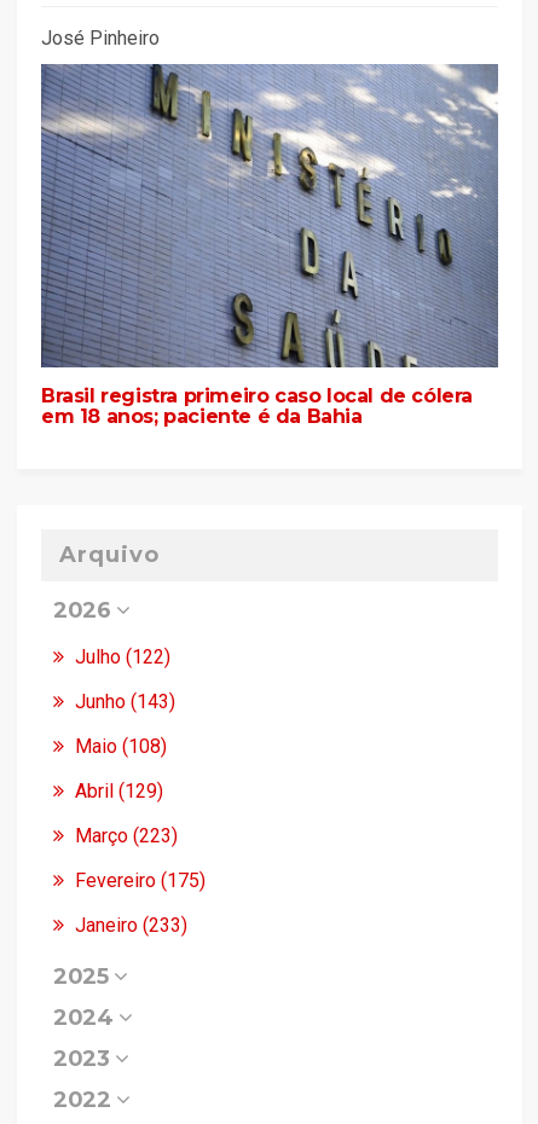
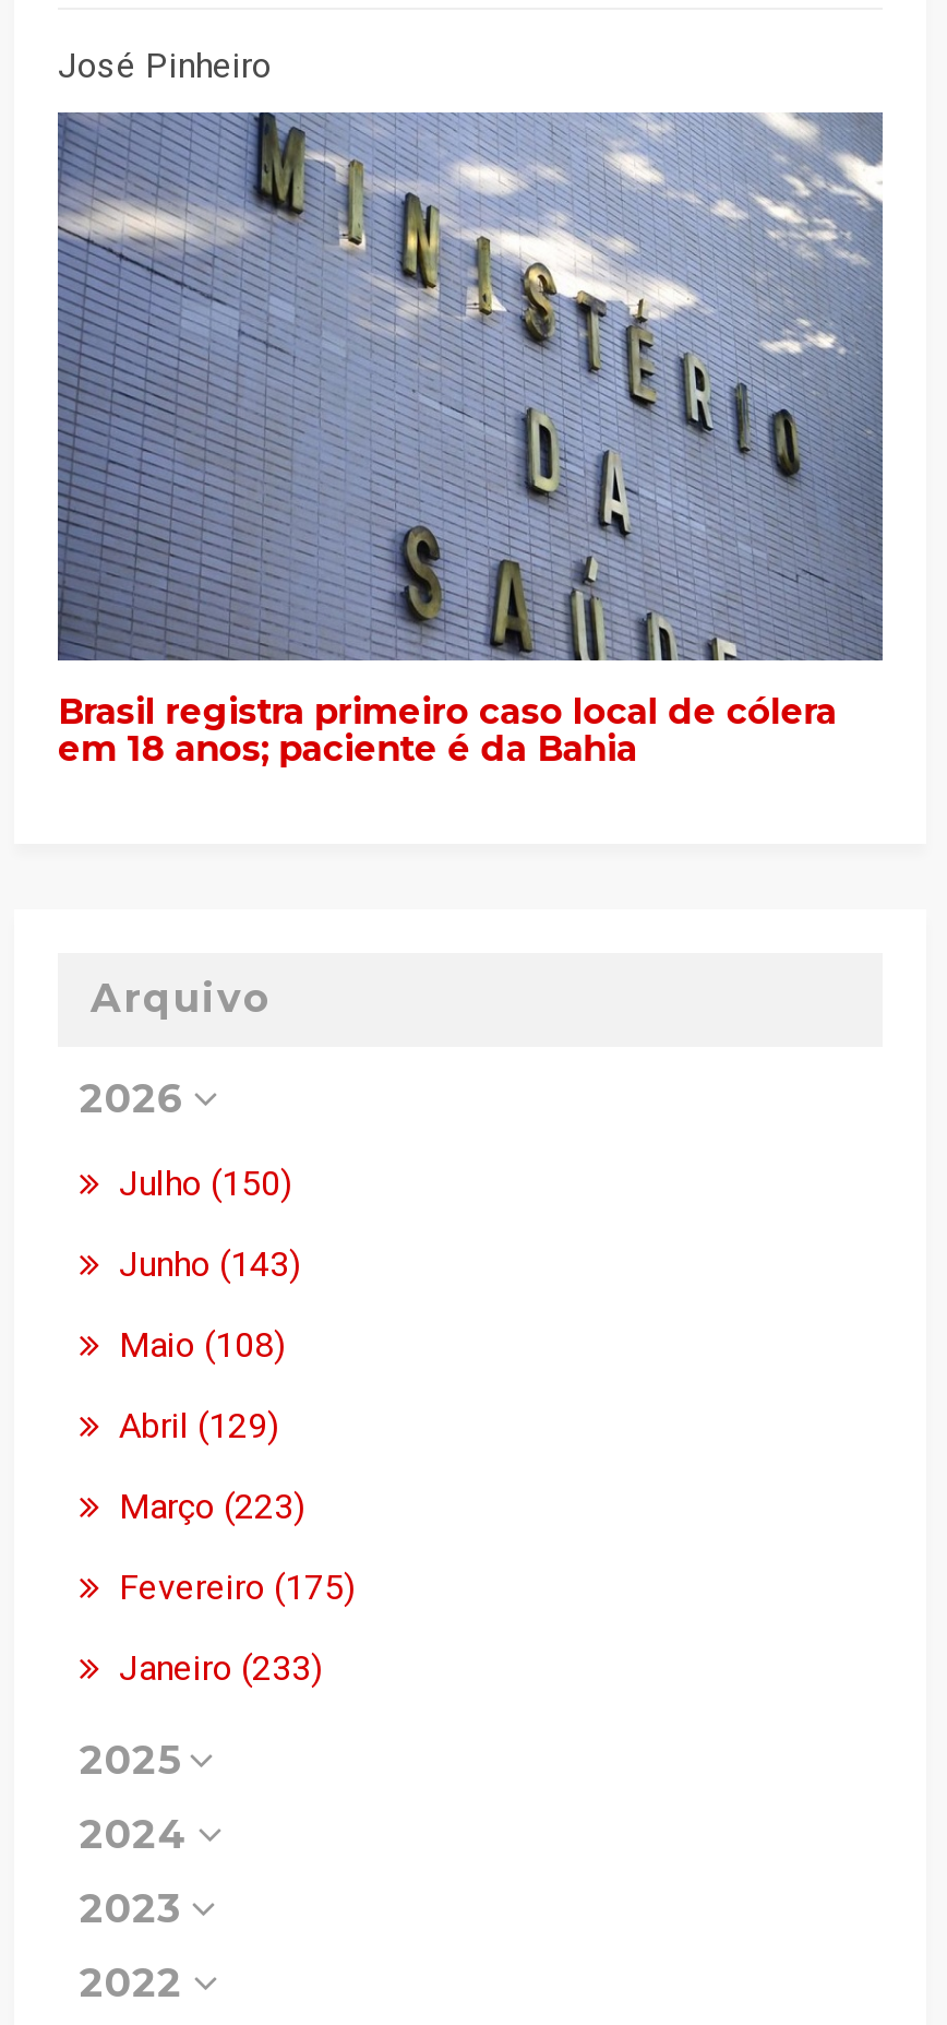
[70,646,170,669] Julho (122) -> [110,1163,291,1205] Julho (150)

